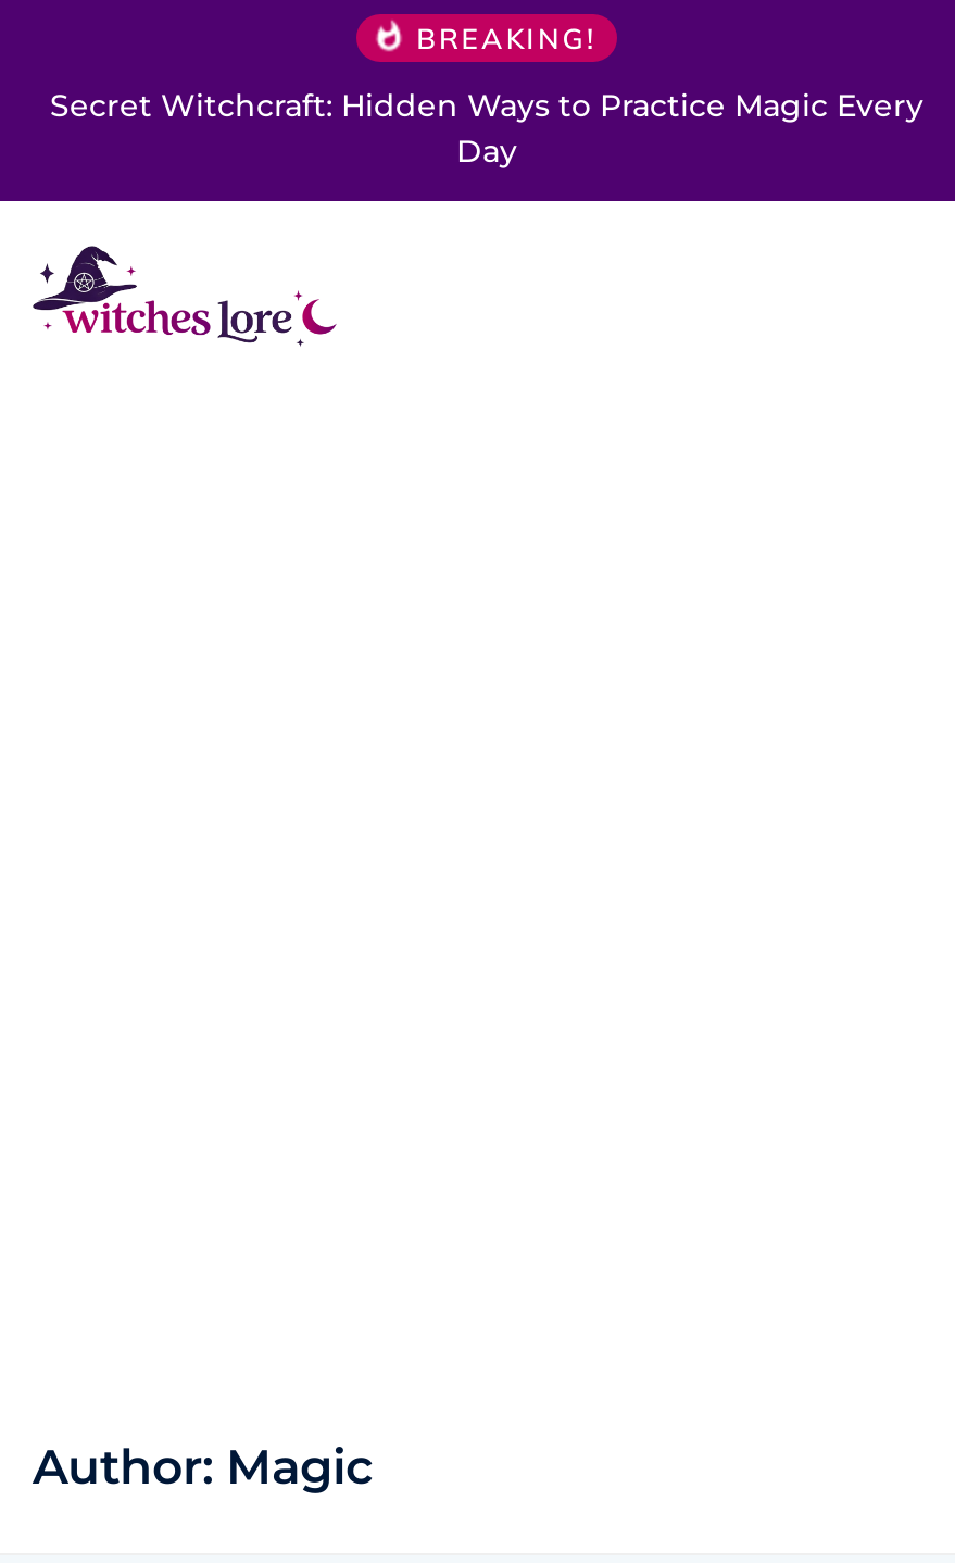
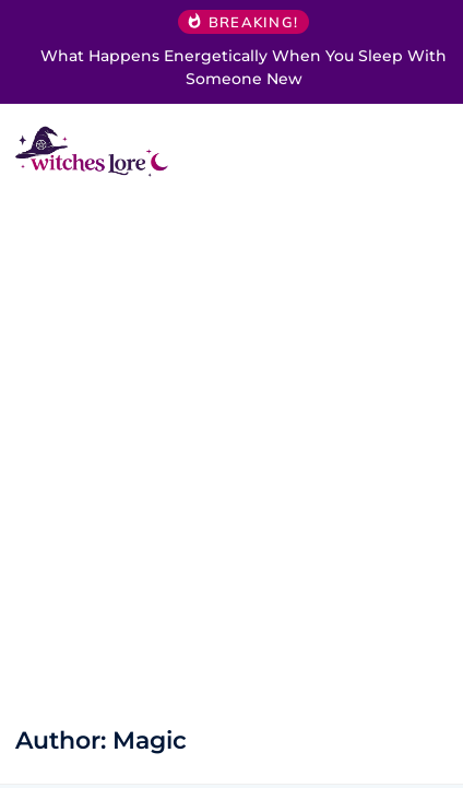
[50,86,923,171] Secret Witchcraft: Hidden Ways to Practice Magic Every | Day -> [40,46,447,89] What Happens Energetically When You Sleep With | Someone New

